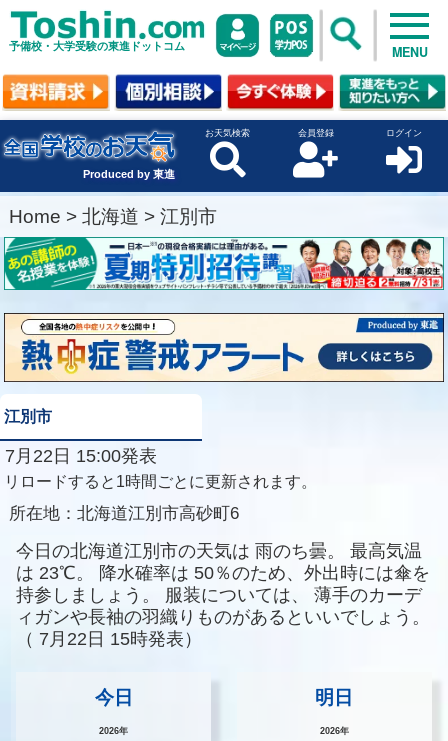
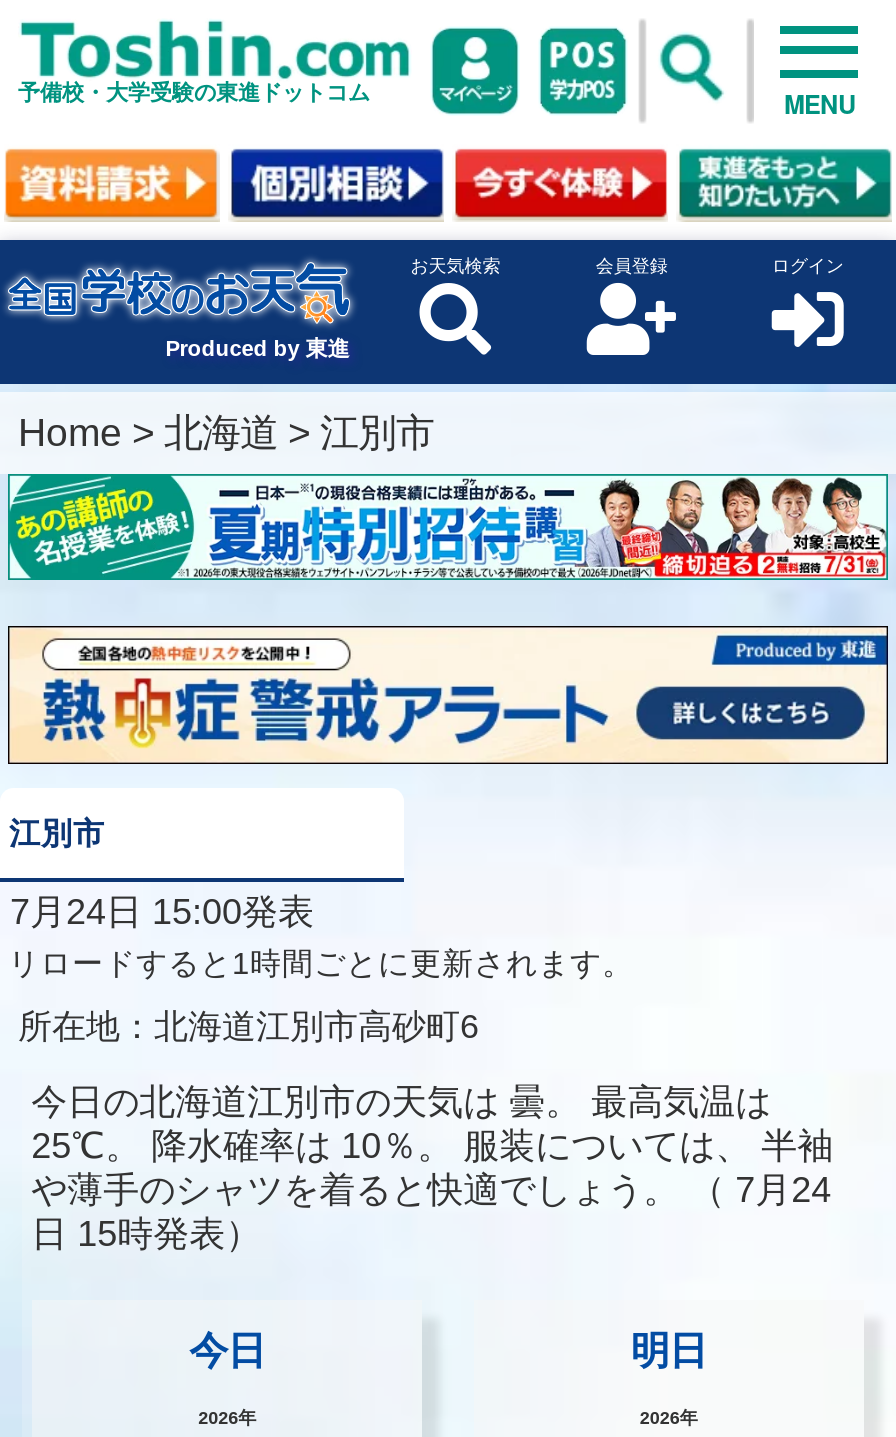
[0,446,157,466] 7月22日 15:00発表 -> [0,893,314,933] 7月24日 15:00発表
[16,541,430,649] 今日の北海道江別市の天気は 雨のち曇。 最高気温 | は 23℃。 降水確率は 50％のため、外出時には傘を | 持参しましょう。 服装については、 薄手のカーデ | ィガンや長袖の羽織りものがあるといいでしょう。 | （ 7月22日 15時発表） -> [31,1082,833,1254] 今日の北海道江別市の天気は 曇。 最高気温は | 25℃。 降水確率は 10％。 服装については、 半袖 | や薄手のシャツを着ると快適でしょう。（ 7月24 | 日 15時発表）

